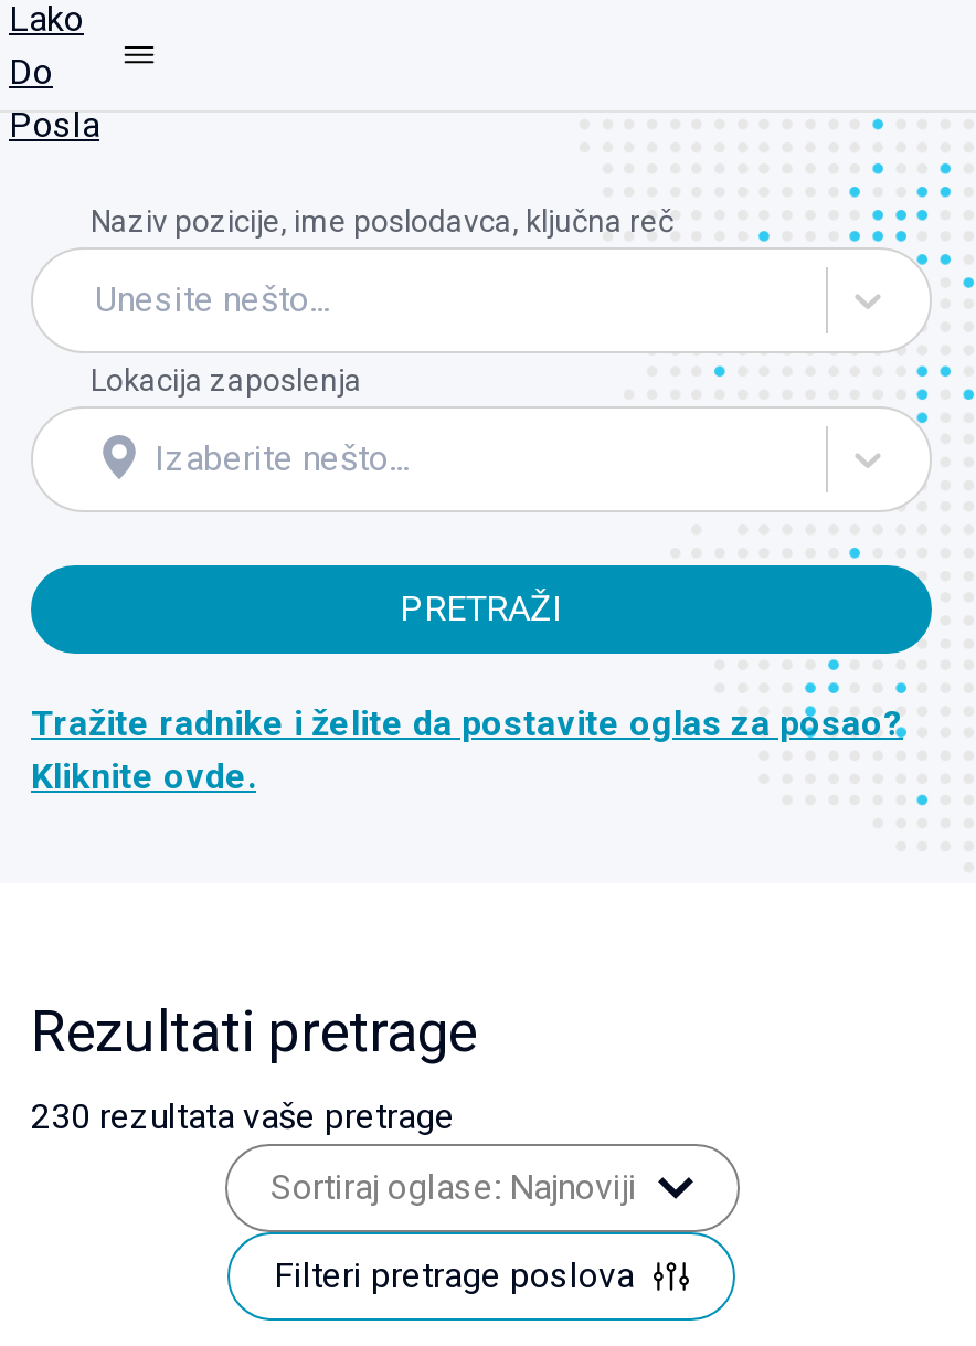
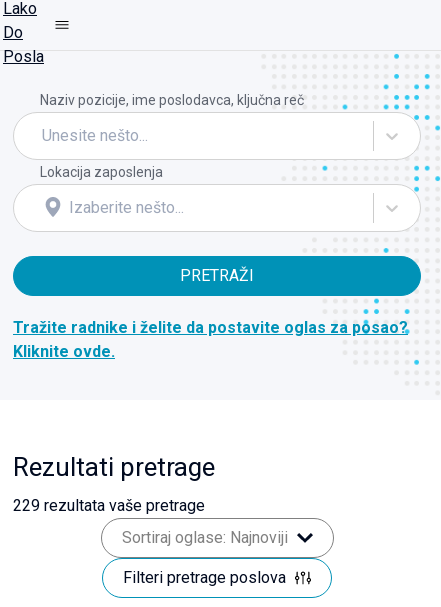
[31,1095,455,1137] 230 rezultata vaše pretrage -> [13,496,205,515] 229 rezultata vaše pretrage

